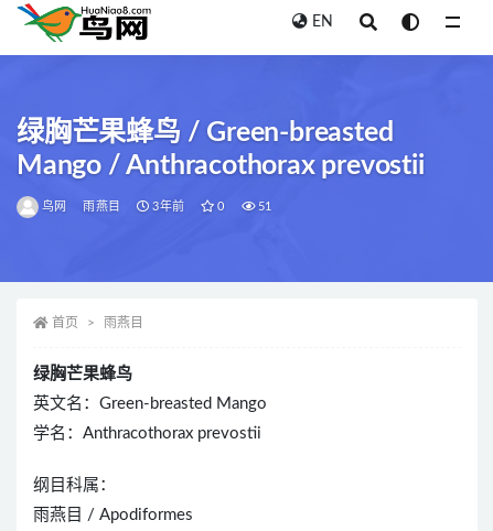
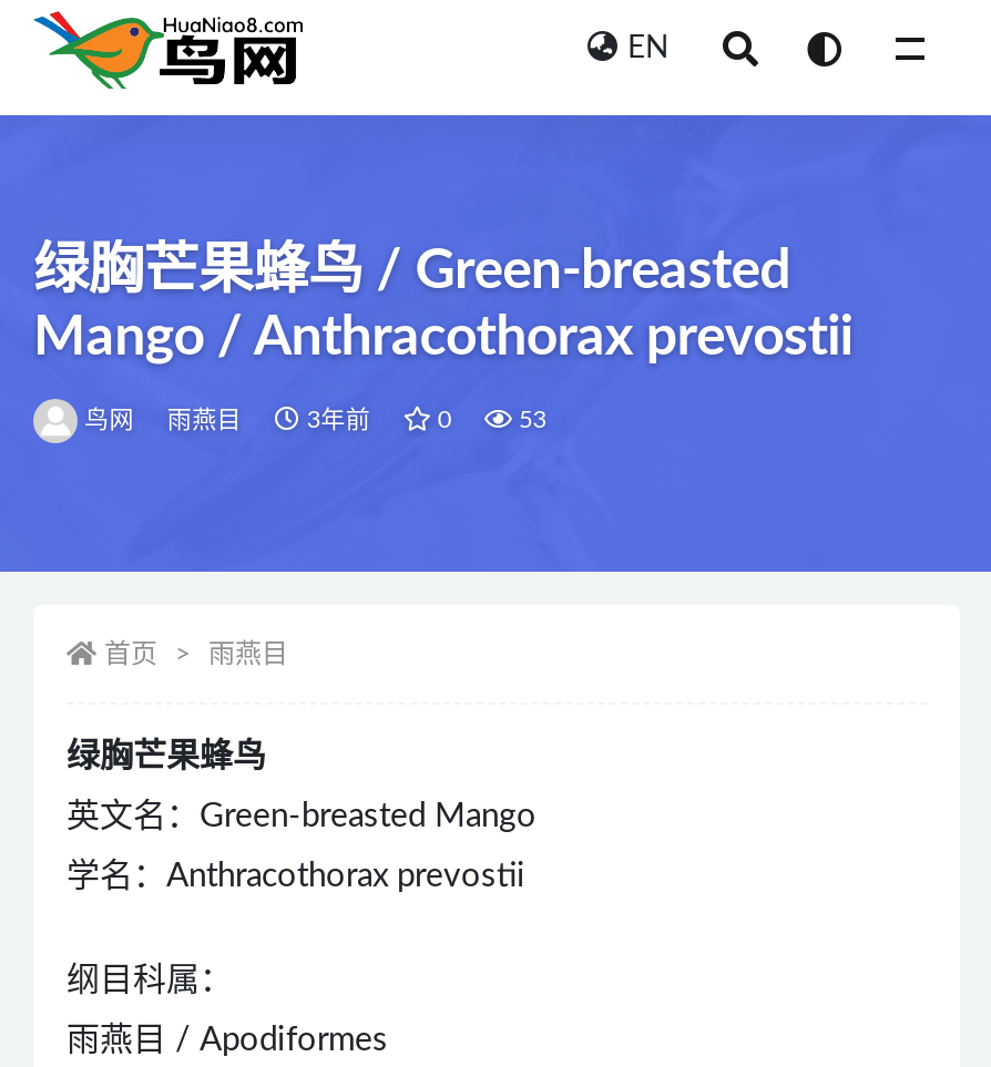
[255,201,272,213] 51 -> [512,408,546,432] 53

